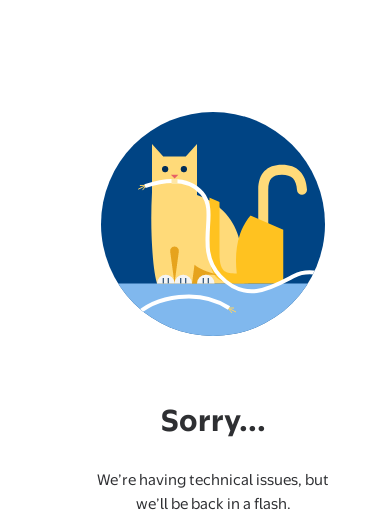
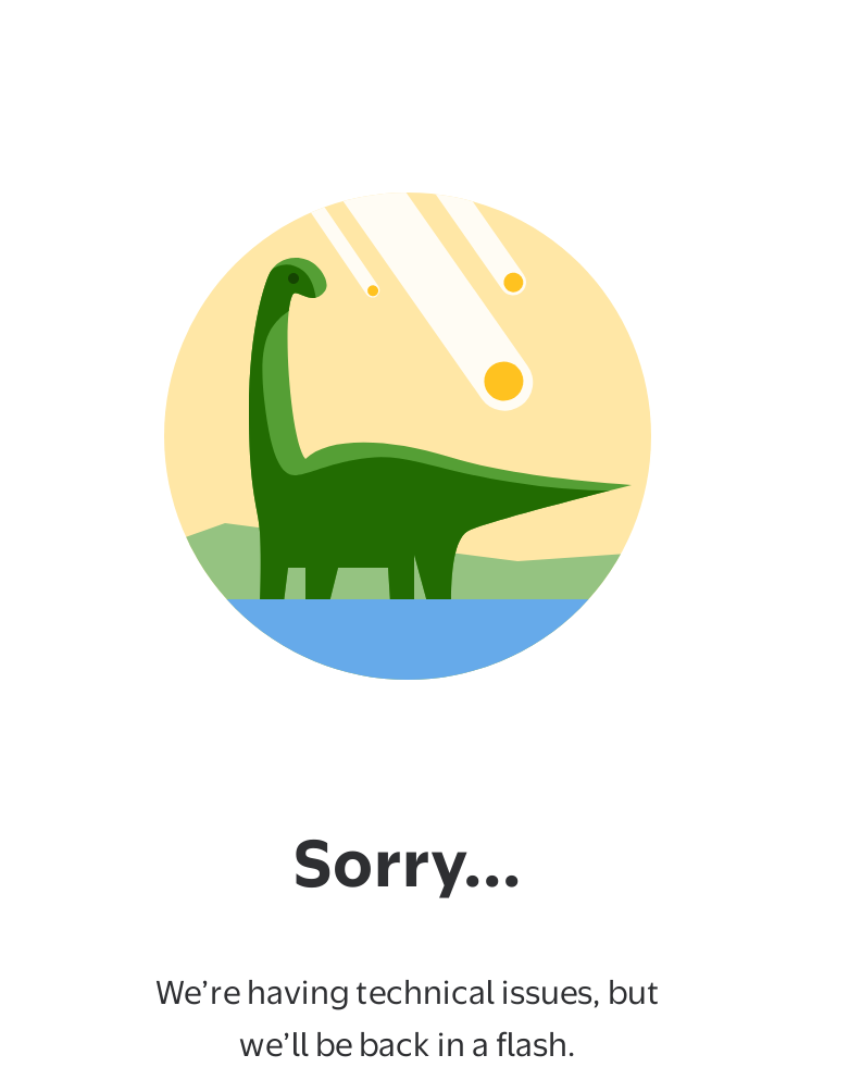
[100,111,326,314] [image] -> [164,193,651,630] [image]

